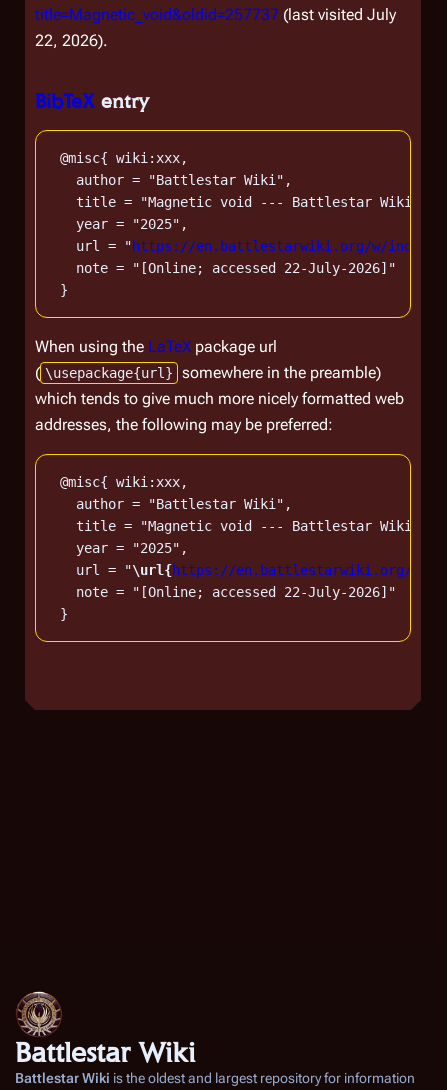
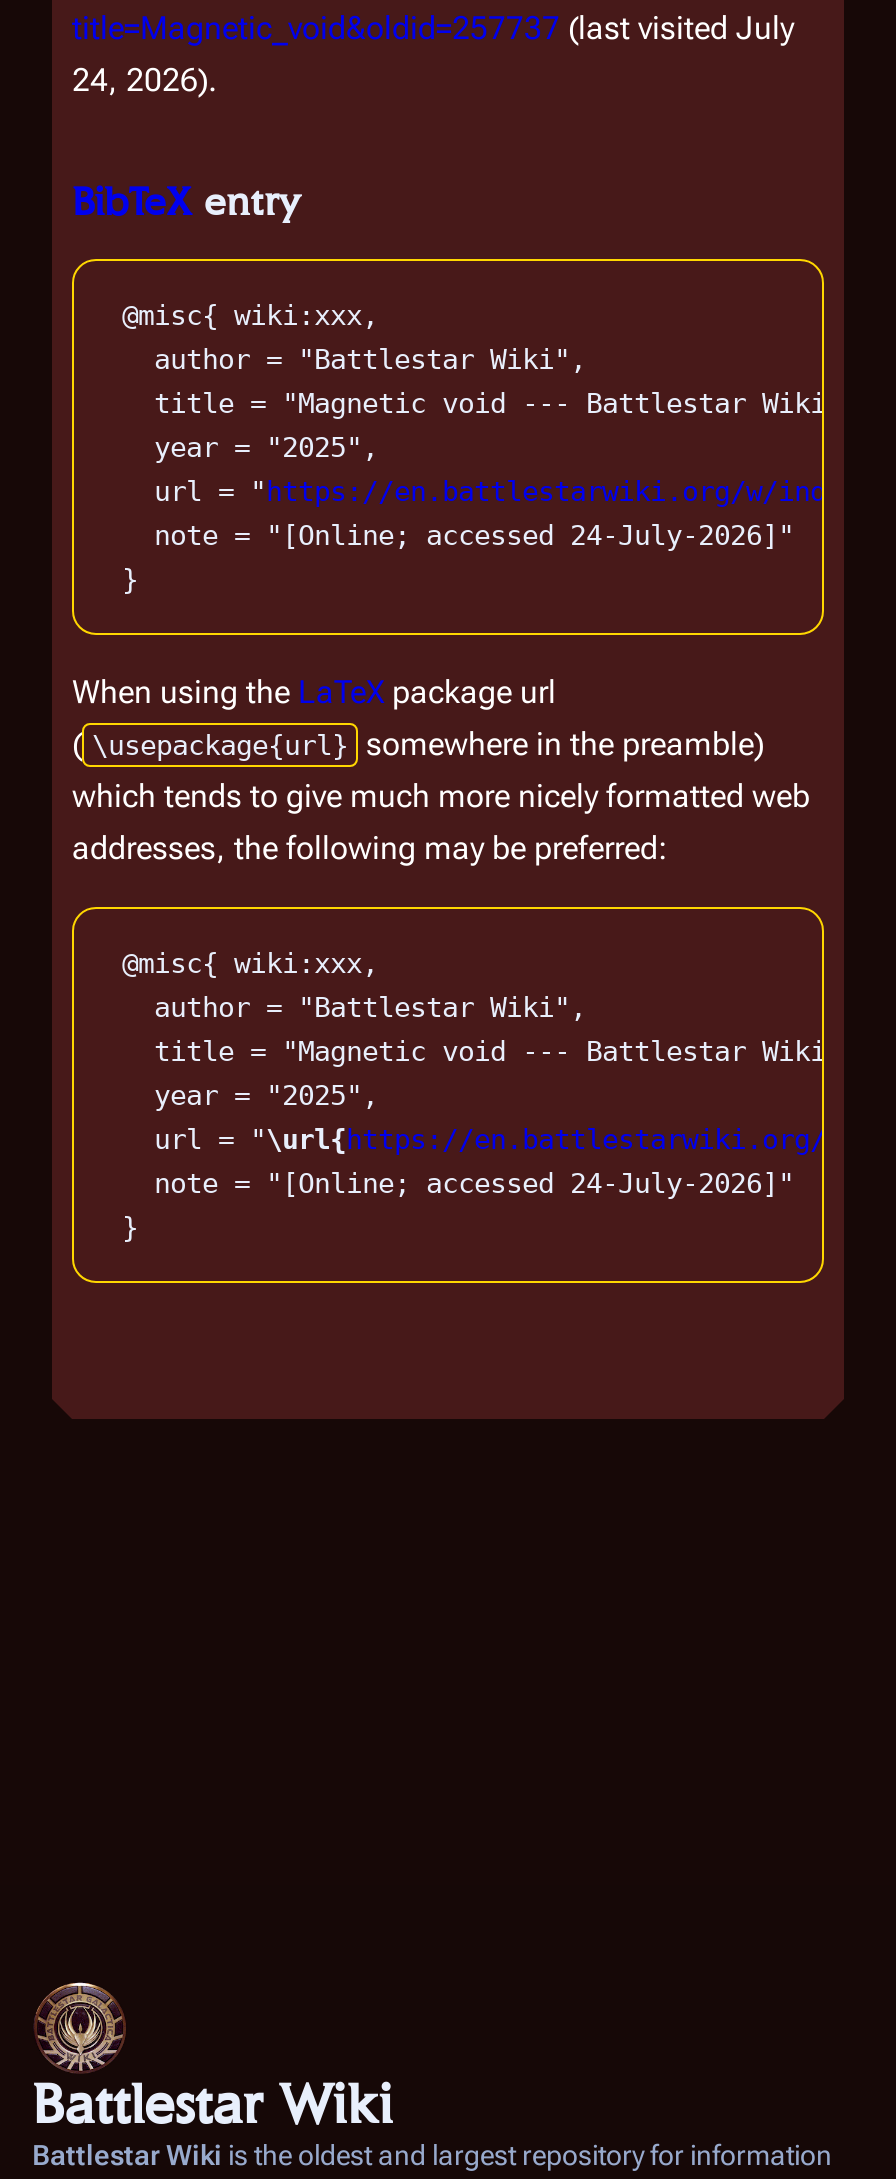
[35,31,108,50] 22, 2026). -> [72,61,218,99] 24, 2026).
[52,260,396,276] note = "[Online; accessed 22-July-2026]" -> [106,519,794,551] note = "[Online; accessed 24-July-2026]"
[52,584,396,600] note = "[Online; accessed 22-July-2026]" -> [106,1167,794,1199] note = "[Online; accessed 24-July-2026]"

